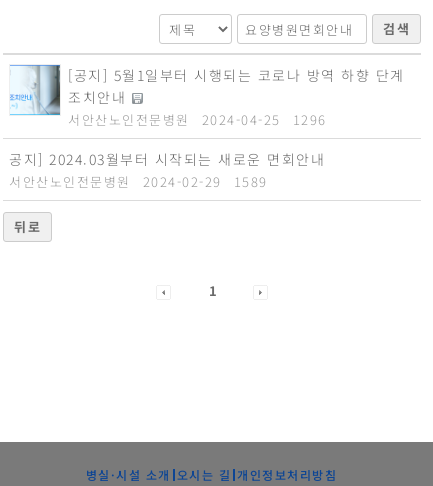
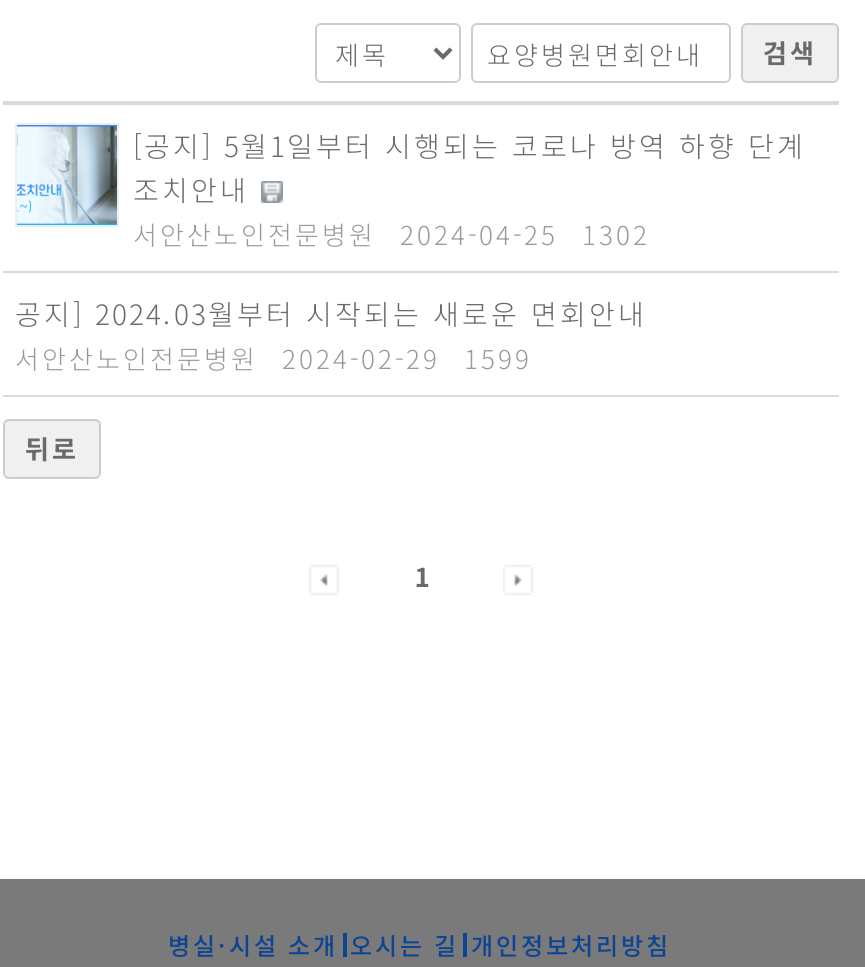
[68,110,326,129] 서안산노인전문병원 2024-04-25 1296 -> [133,215,650,253] 서안산노인전문병원 2024-04-25 1302
[9,172,267,191] 서안산노인전문병원 2024-02-29 1589 -> [15,339,532,377] 서안산노인전문병원 2024-02-29 1599

